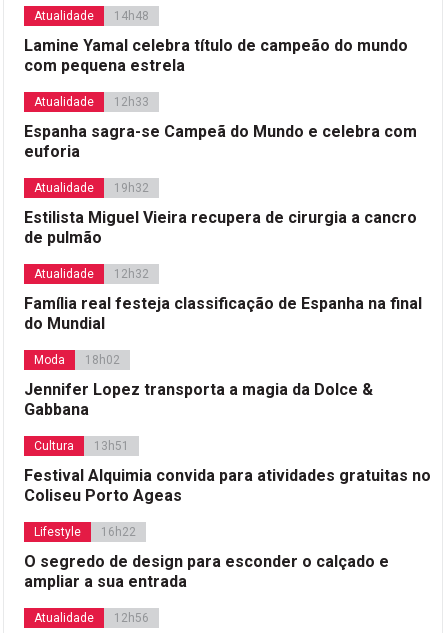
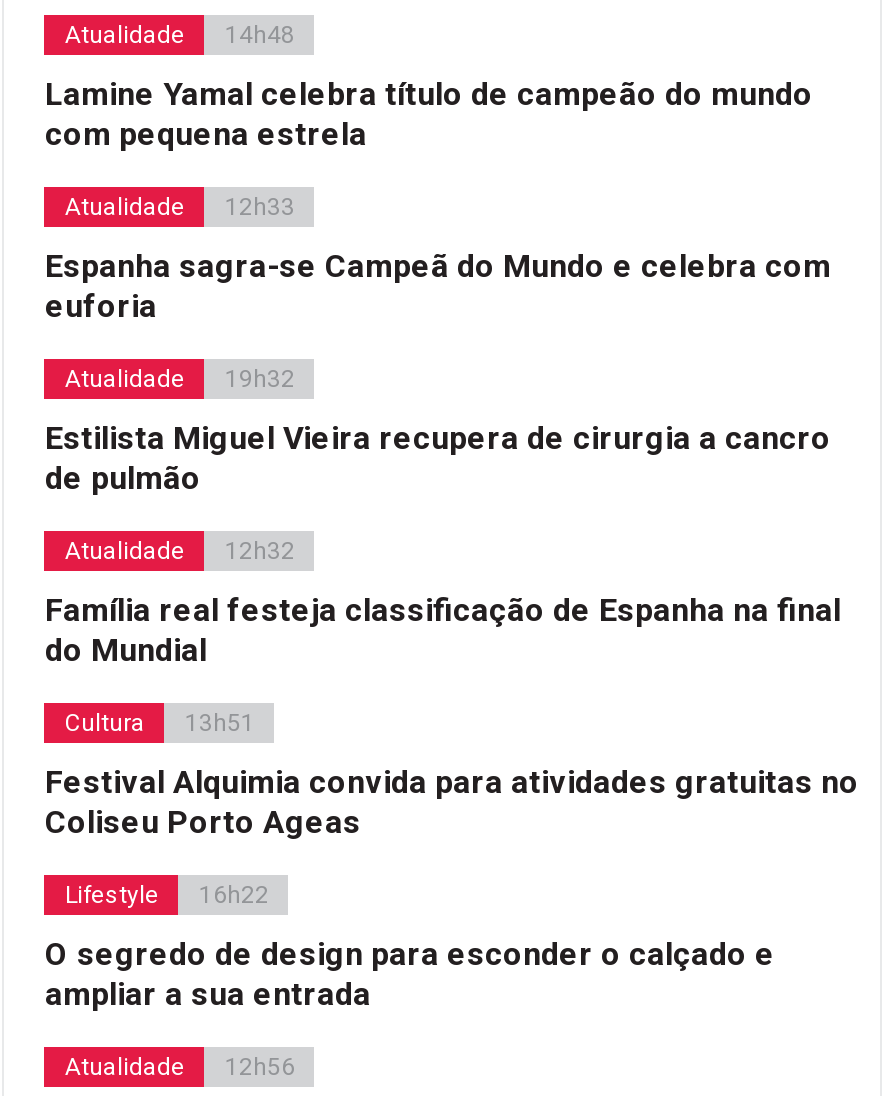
[24,353,373,419] Moda | 18h02 | Jennifer Lopez transporta a magia da Dolce & | Gabbana -> none

